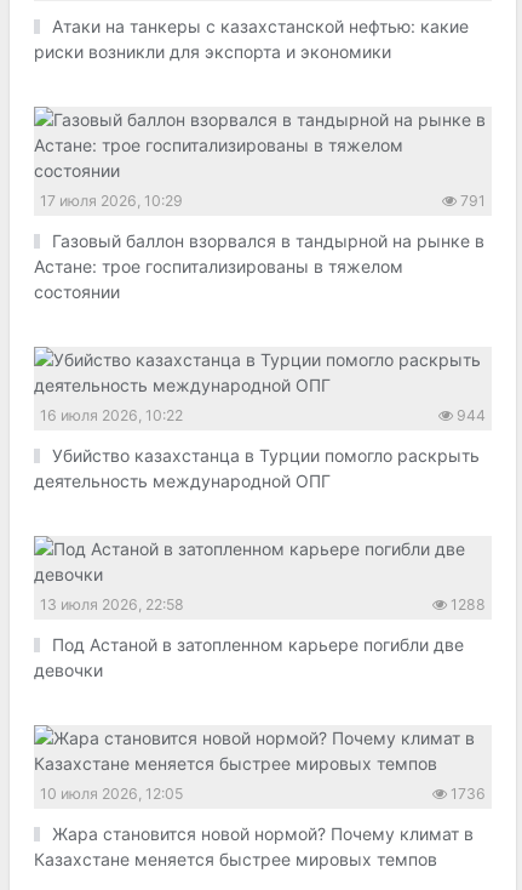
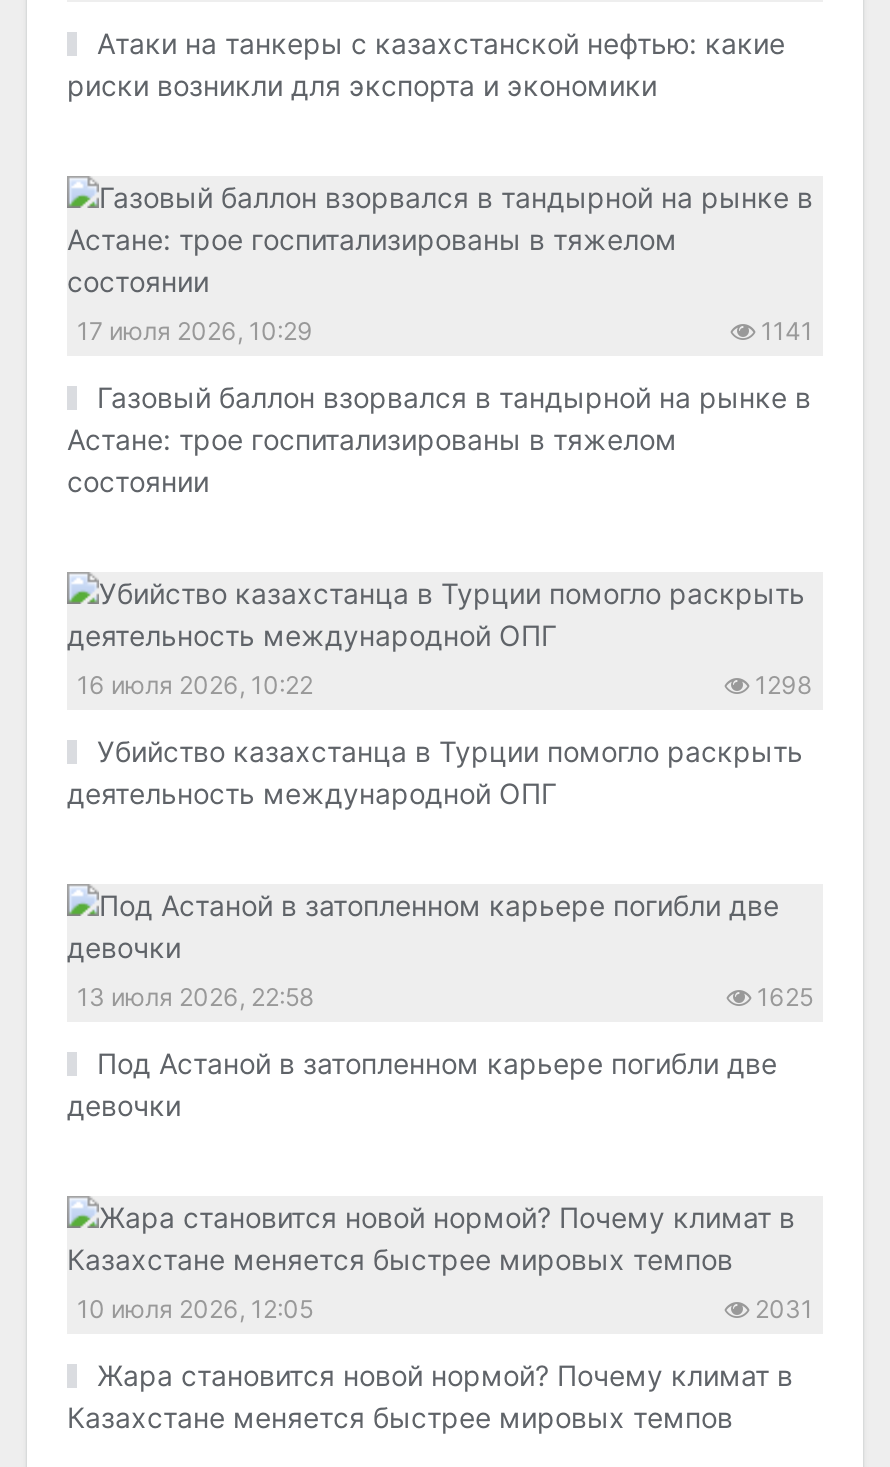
[457,192,486,210] 791 -> [755,316,813,346] 1141
[453,406,486,425] 944 -> [749,670,813,700] 1298
[447,596,486,614] 1288 -> [751,982,813,1012] 1625
[447,785,486,803] 1736 -> [749,1294,813,1324] 2031

